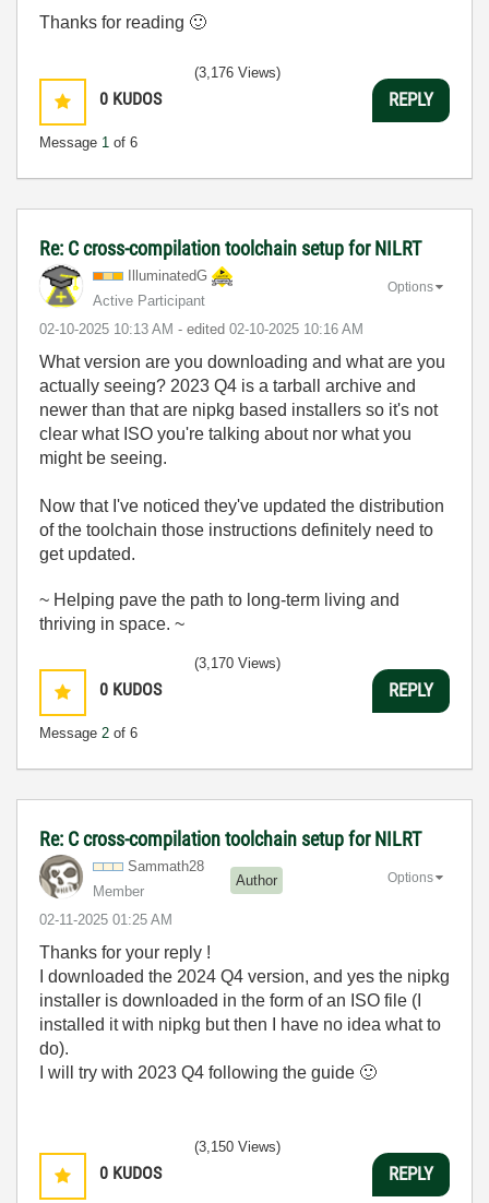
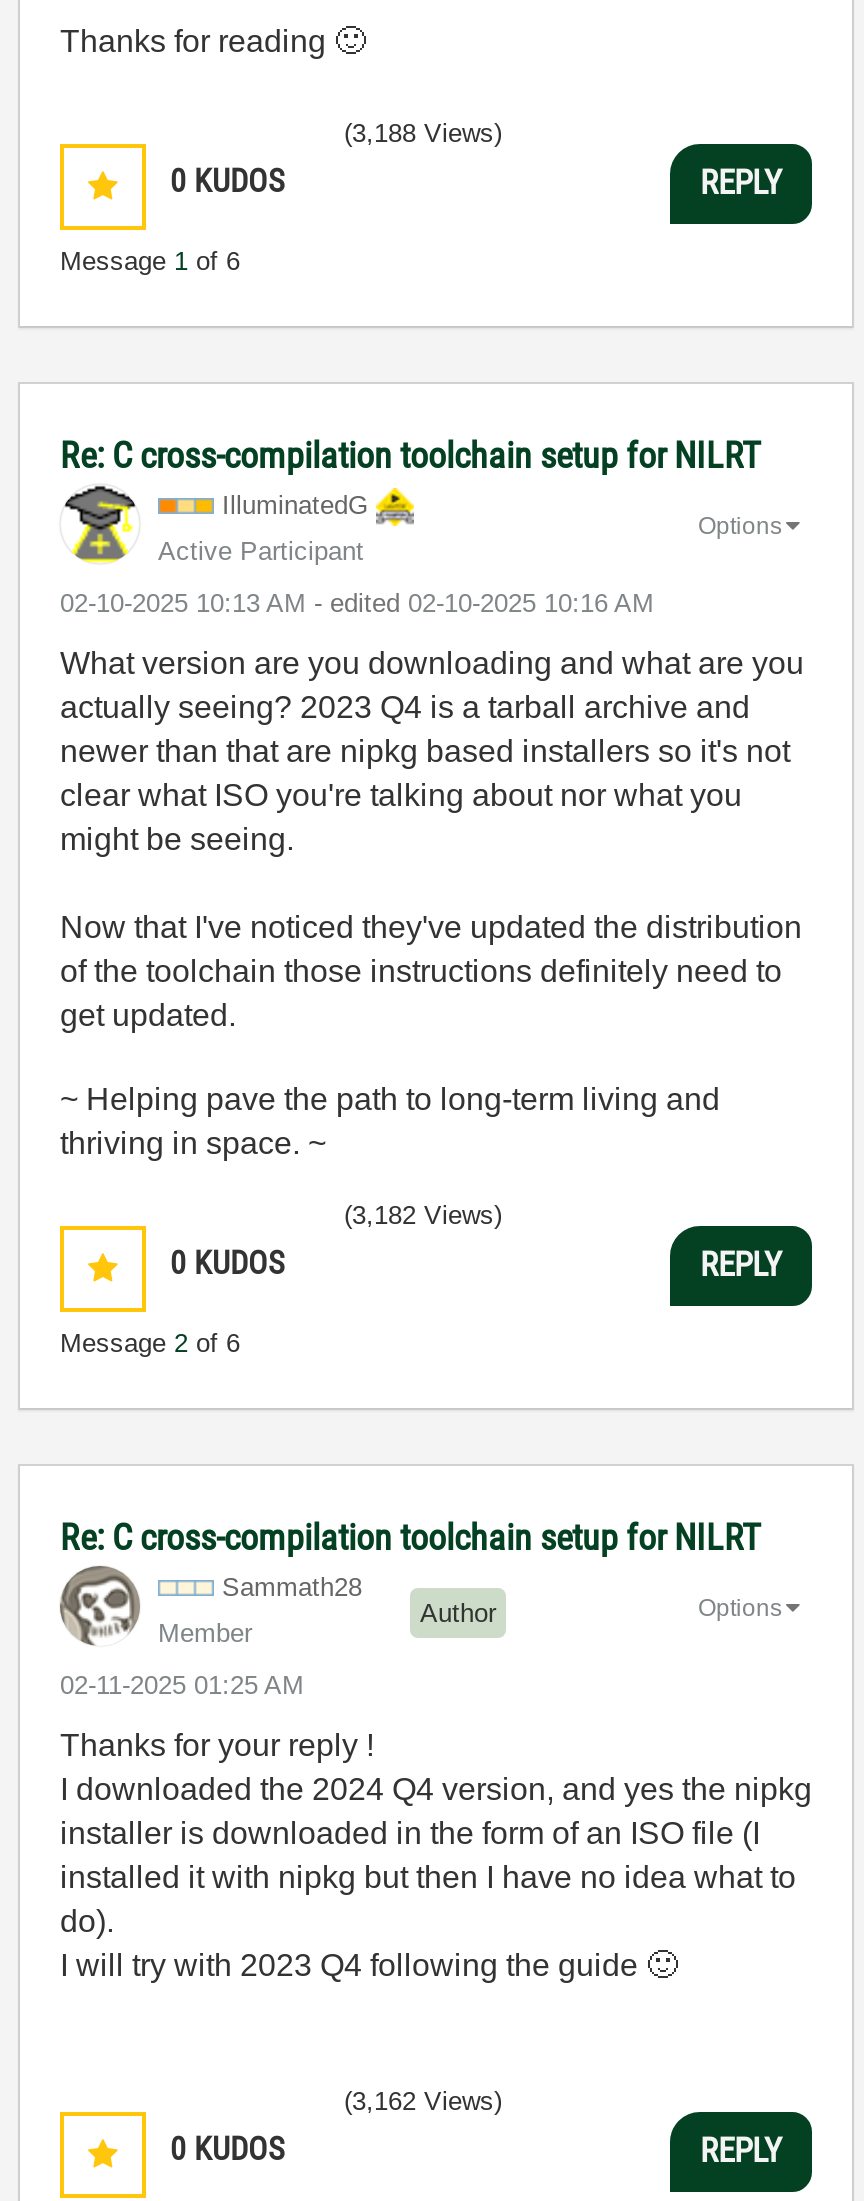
[194,64,281,80] (3,176 Views) -> [344,117,502,147] (3,188 Views)
[194,655,281,671] (3,170 Views) -> [344,1199,502,1229] (3,182 Views)
[194,1138,281,1155] (3,150 Views) -> [344,2085,502,2115] (3,162 Views)

